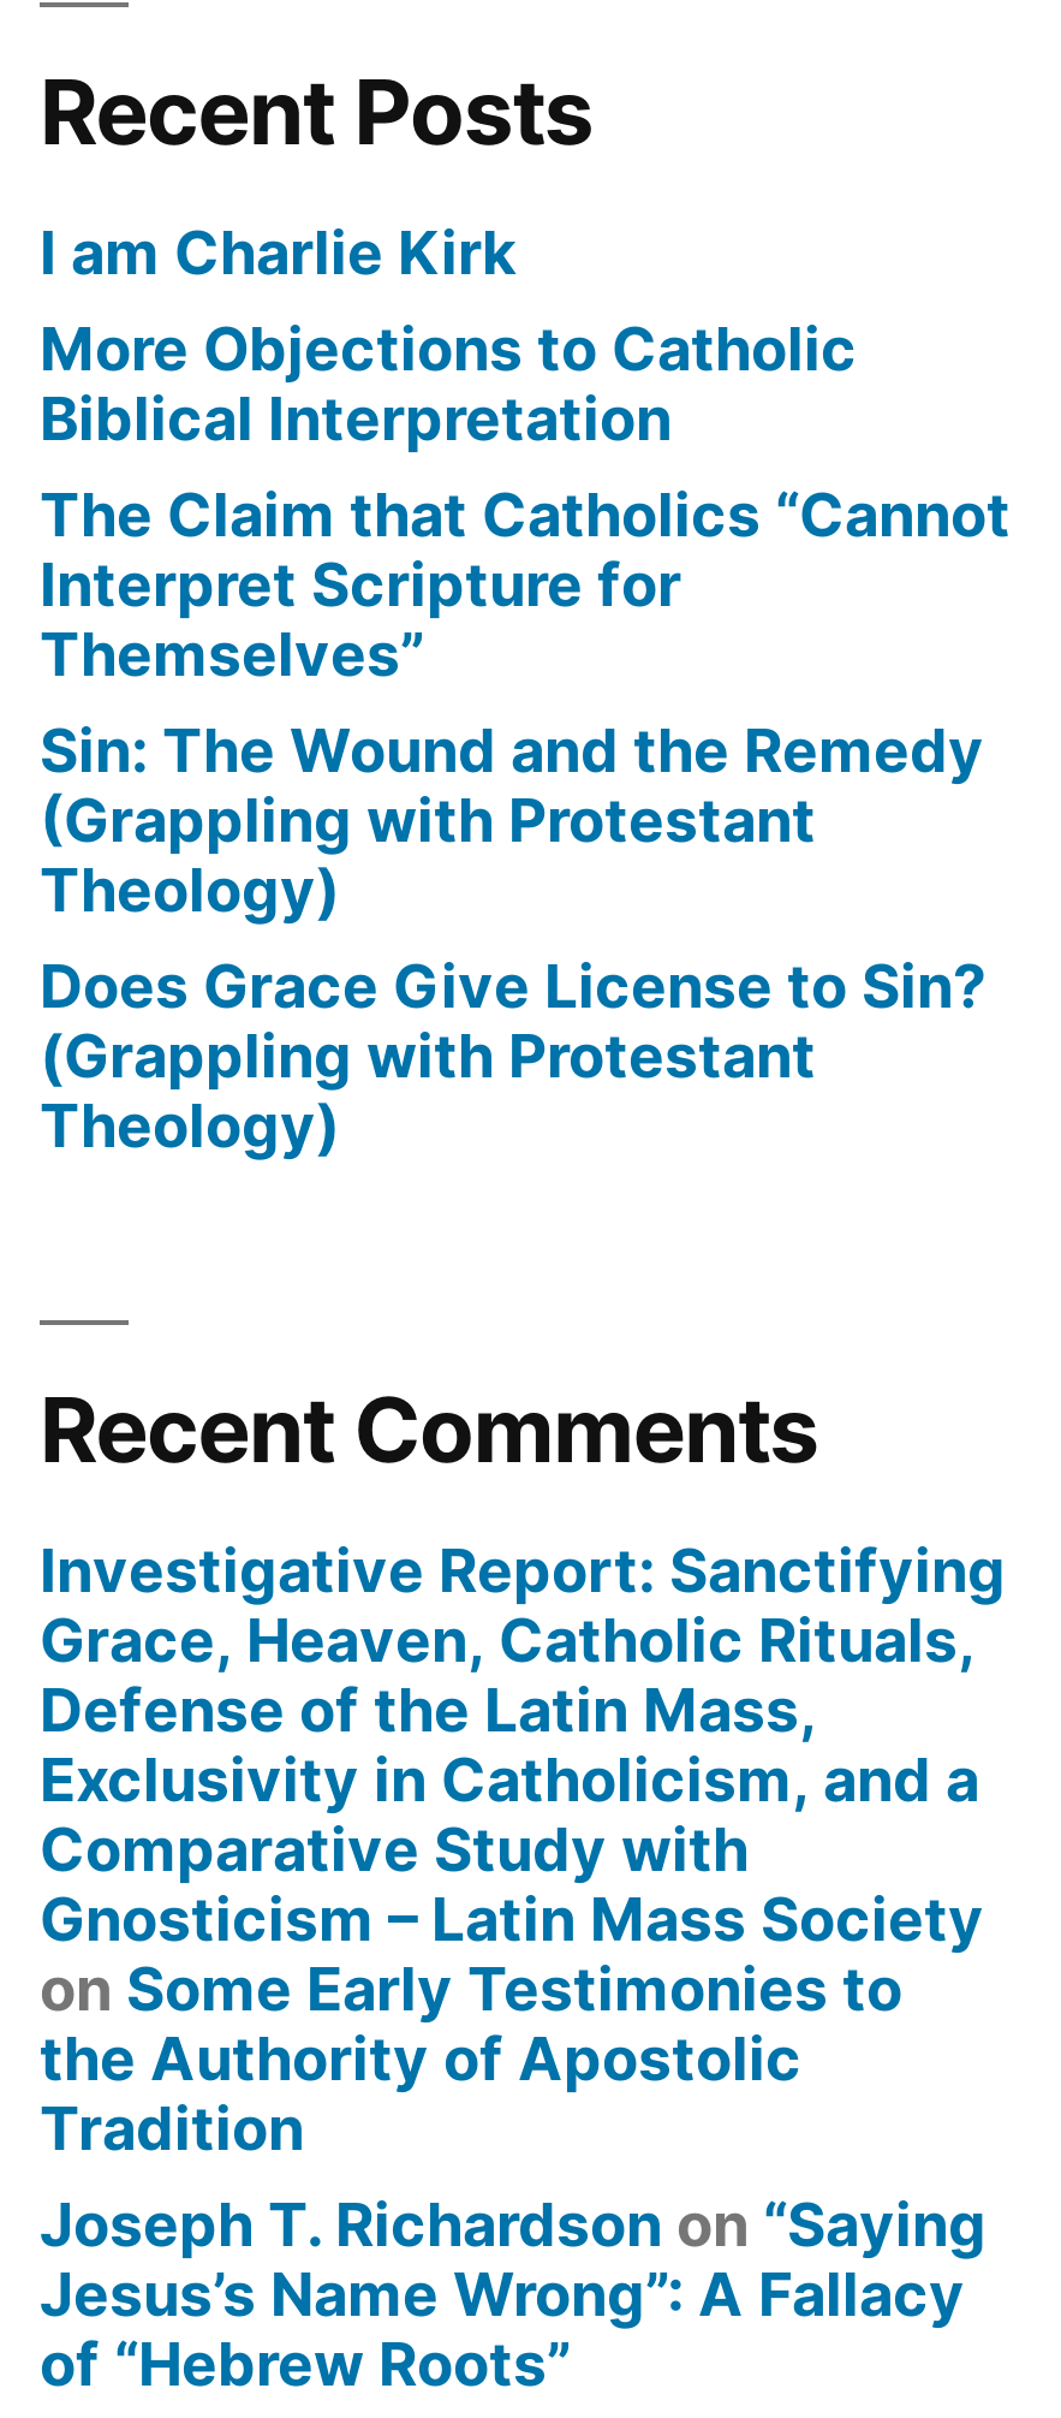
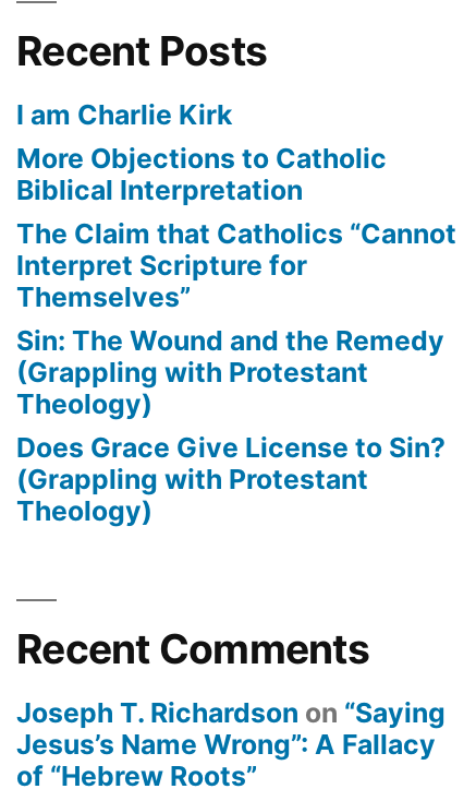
[40,1535,1006,2165] Investigative Report: Sanctifying | Grace, Heaven, Catholic Rituals, | Defense of the Latin Mass, | Exclusivity in Catholicism, and a | Comparative Study with | Gnosticism – Latin Mass Society | on Some Early Testimonies to | the Authority of Apostolic | Tradition -> none

